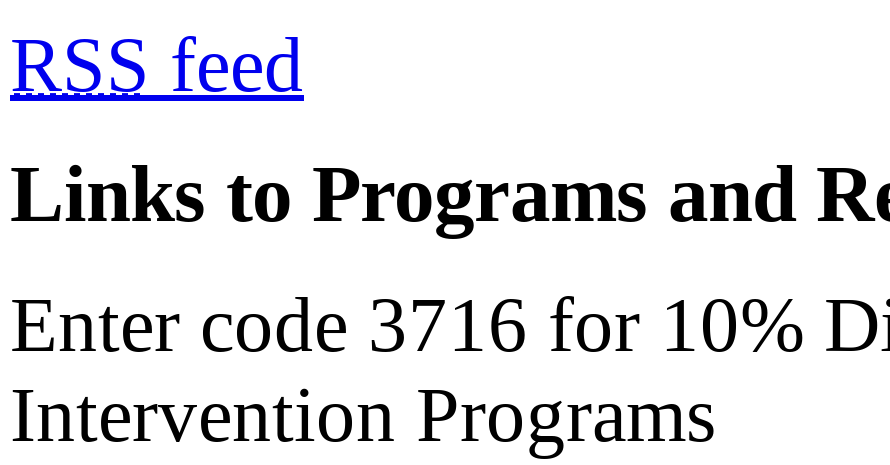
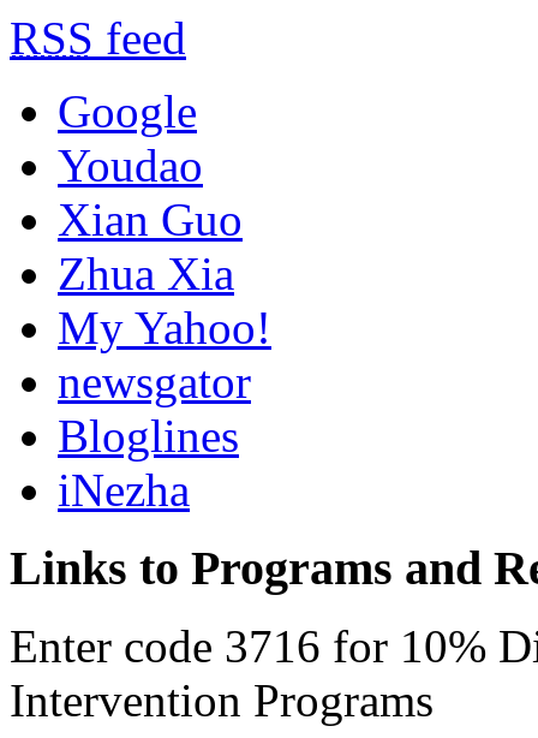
none -> [58,85,271,516] Google | Youdao | Xian Guo | Zhua Xia | My Yahoo! | newsgator | Bloglines | iNezha

